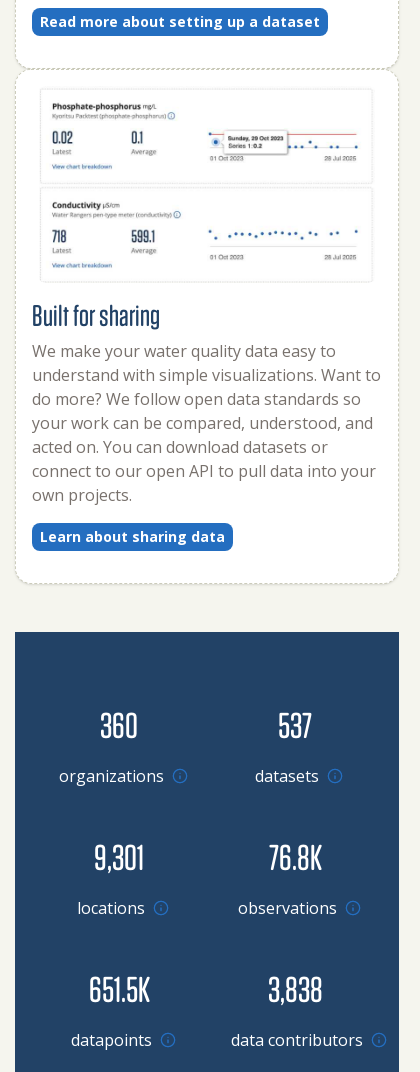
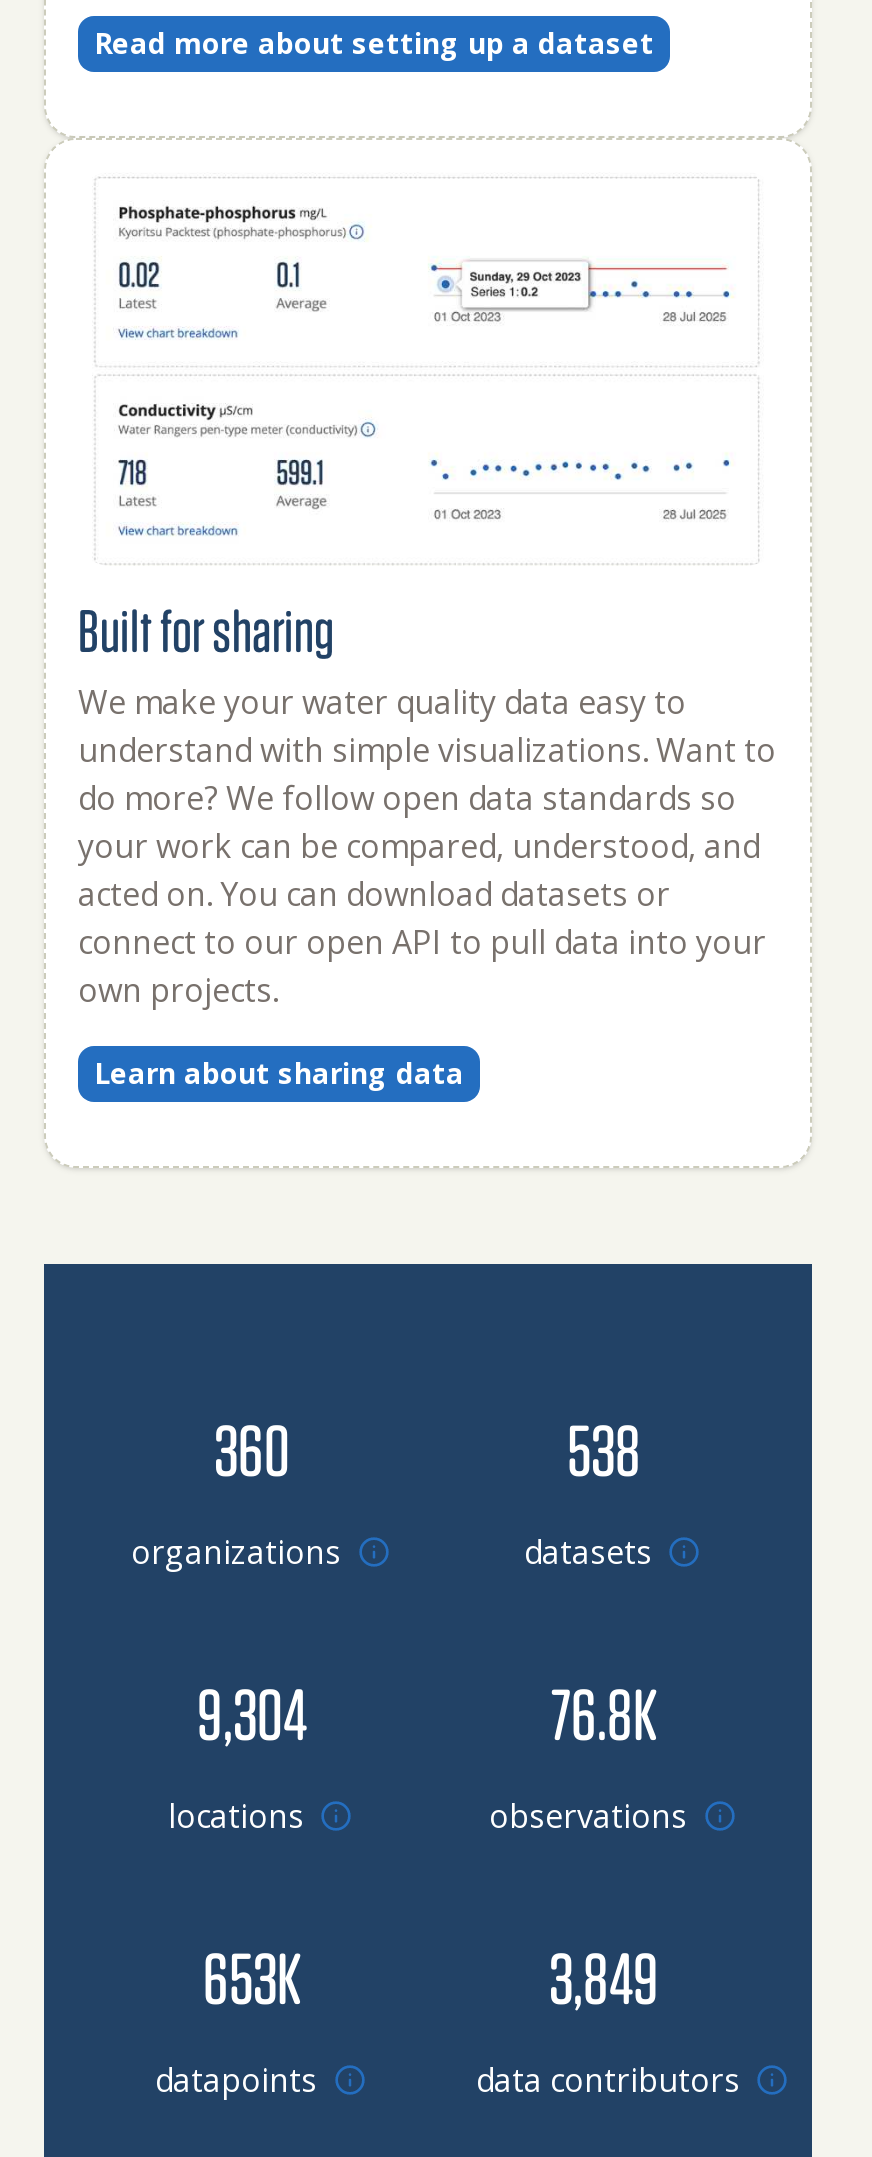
[278,703,312,745] 537 -> [567,1405,641,1489] 538
[94,835,144,877] 9,301 -> [197,1669,307,1753] 9,304
[88,967,149,1009] 651.5K -> [203,1933,301,2017] 653K
[267,967,322,1009] 3,838 -> [549,1933,659,2017] 3,849

